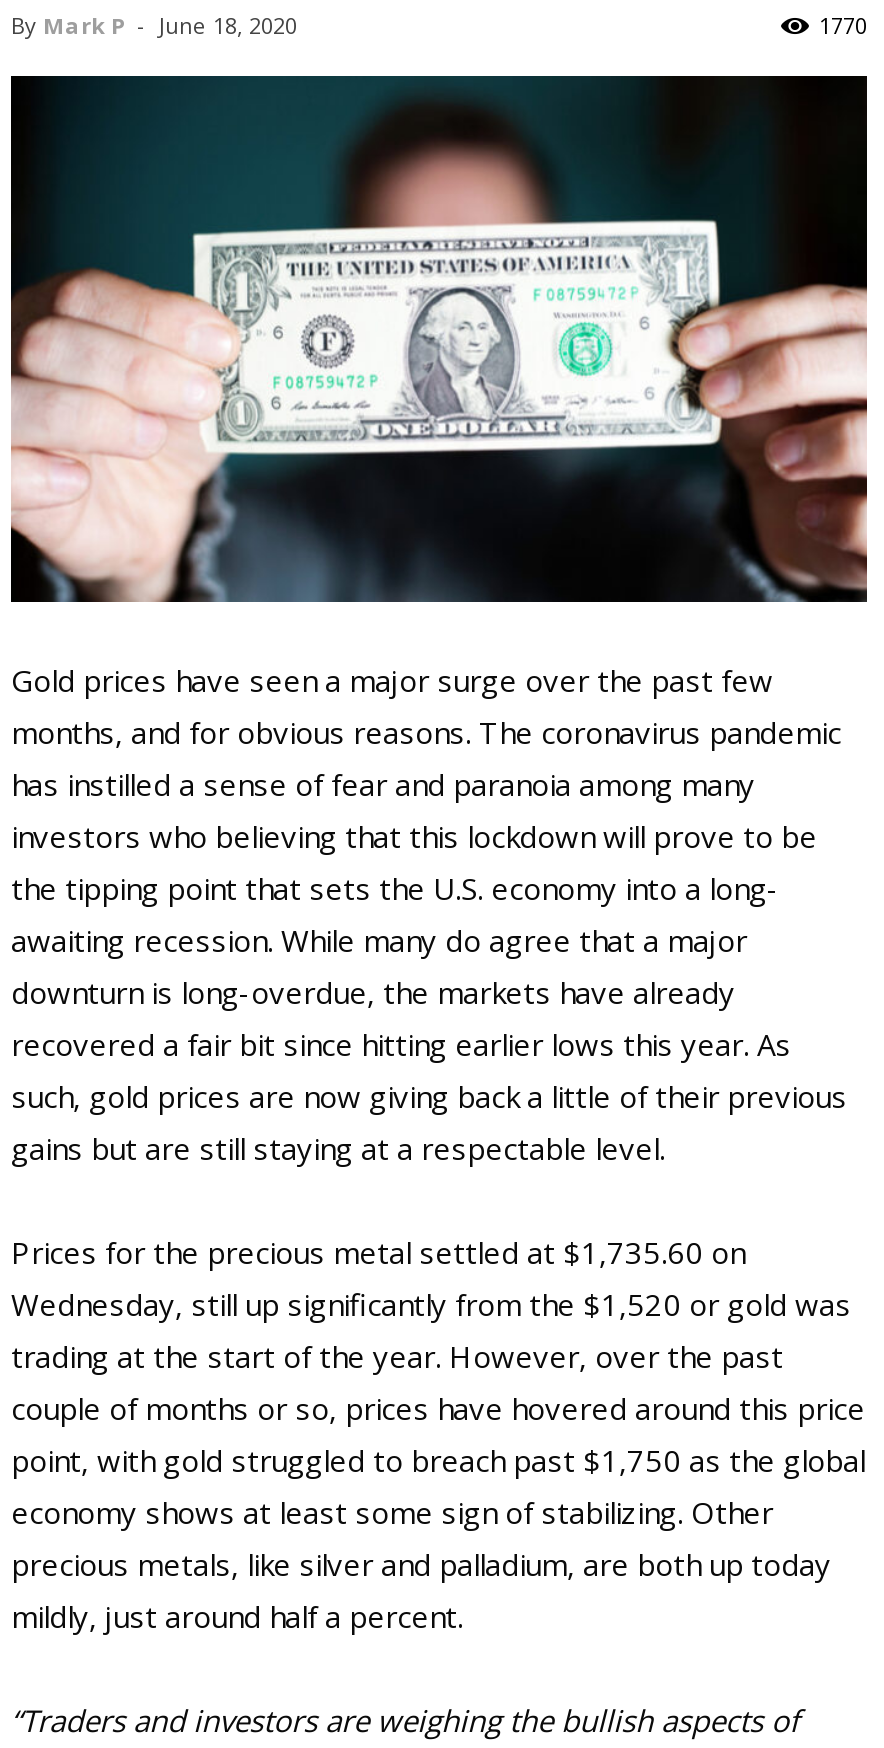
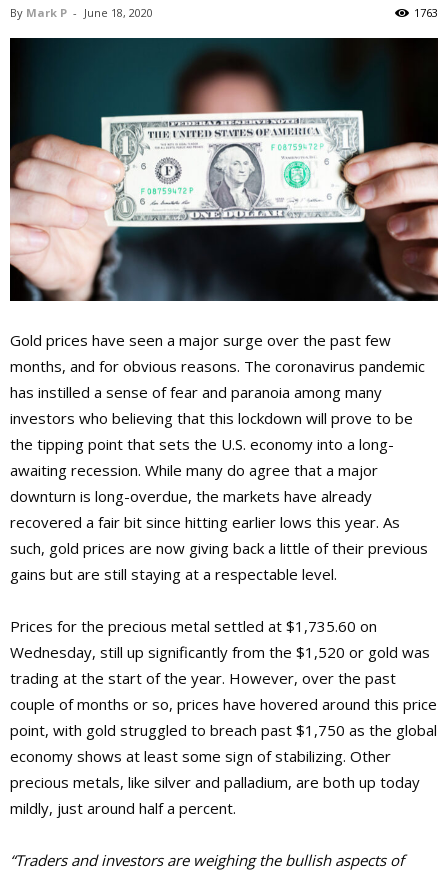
[819,10,867,40] 1770 -> [414,5,438,20] 1763

